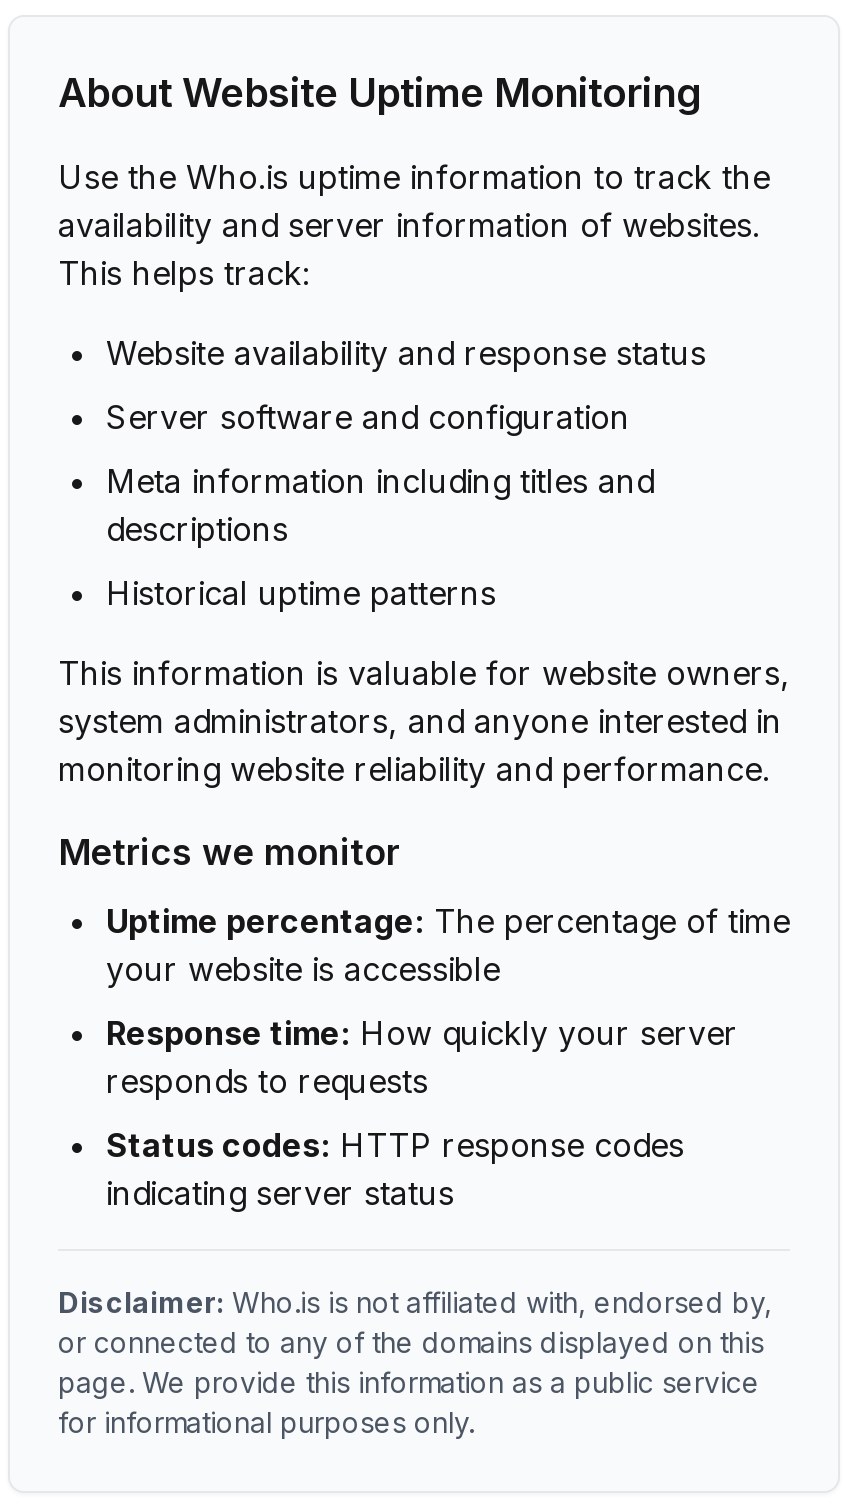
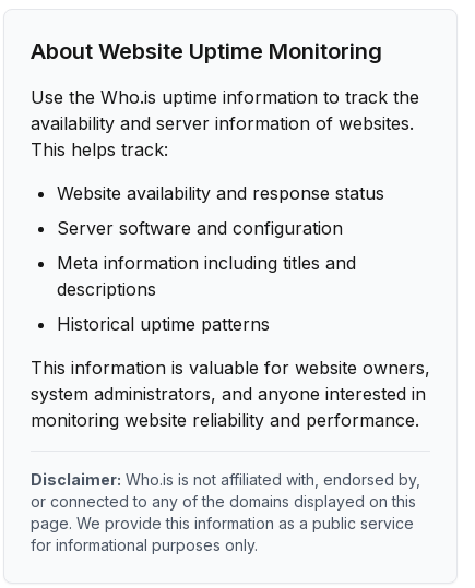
[58,831,790,1213] Metrics we monitor | Uptime percentage: The percentage of time | your website is accessible | Response time: How quickly your server | responds to requests | Status codes: HTTP response codes | indicating server status -> none

